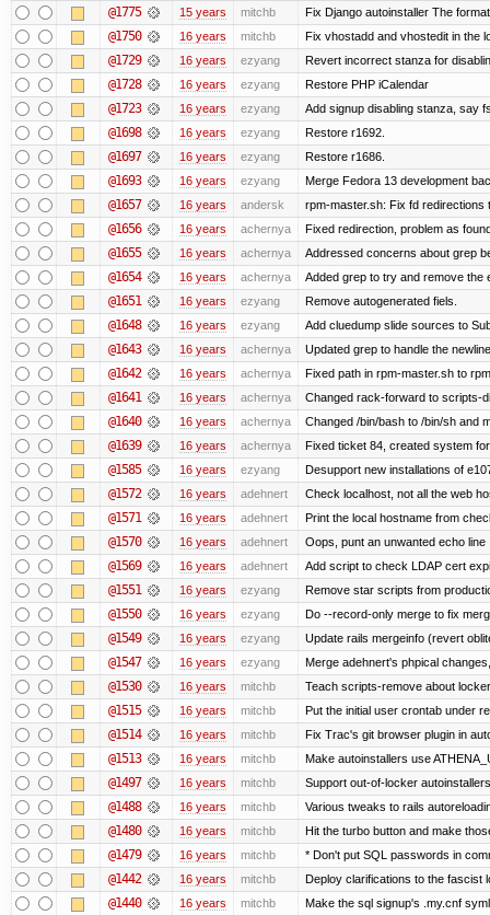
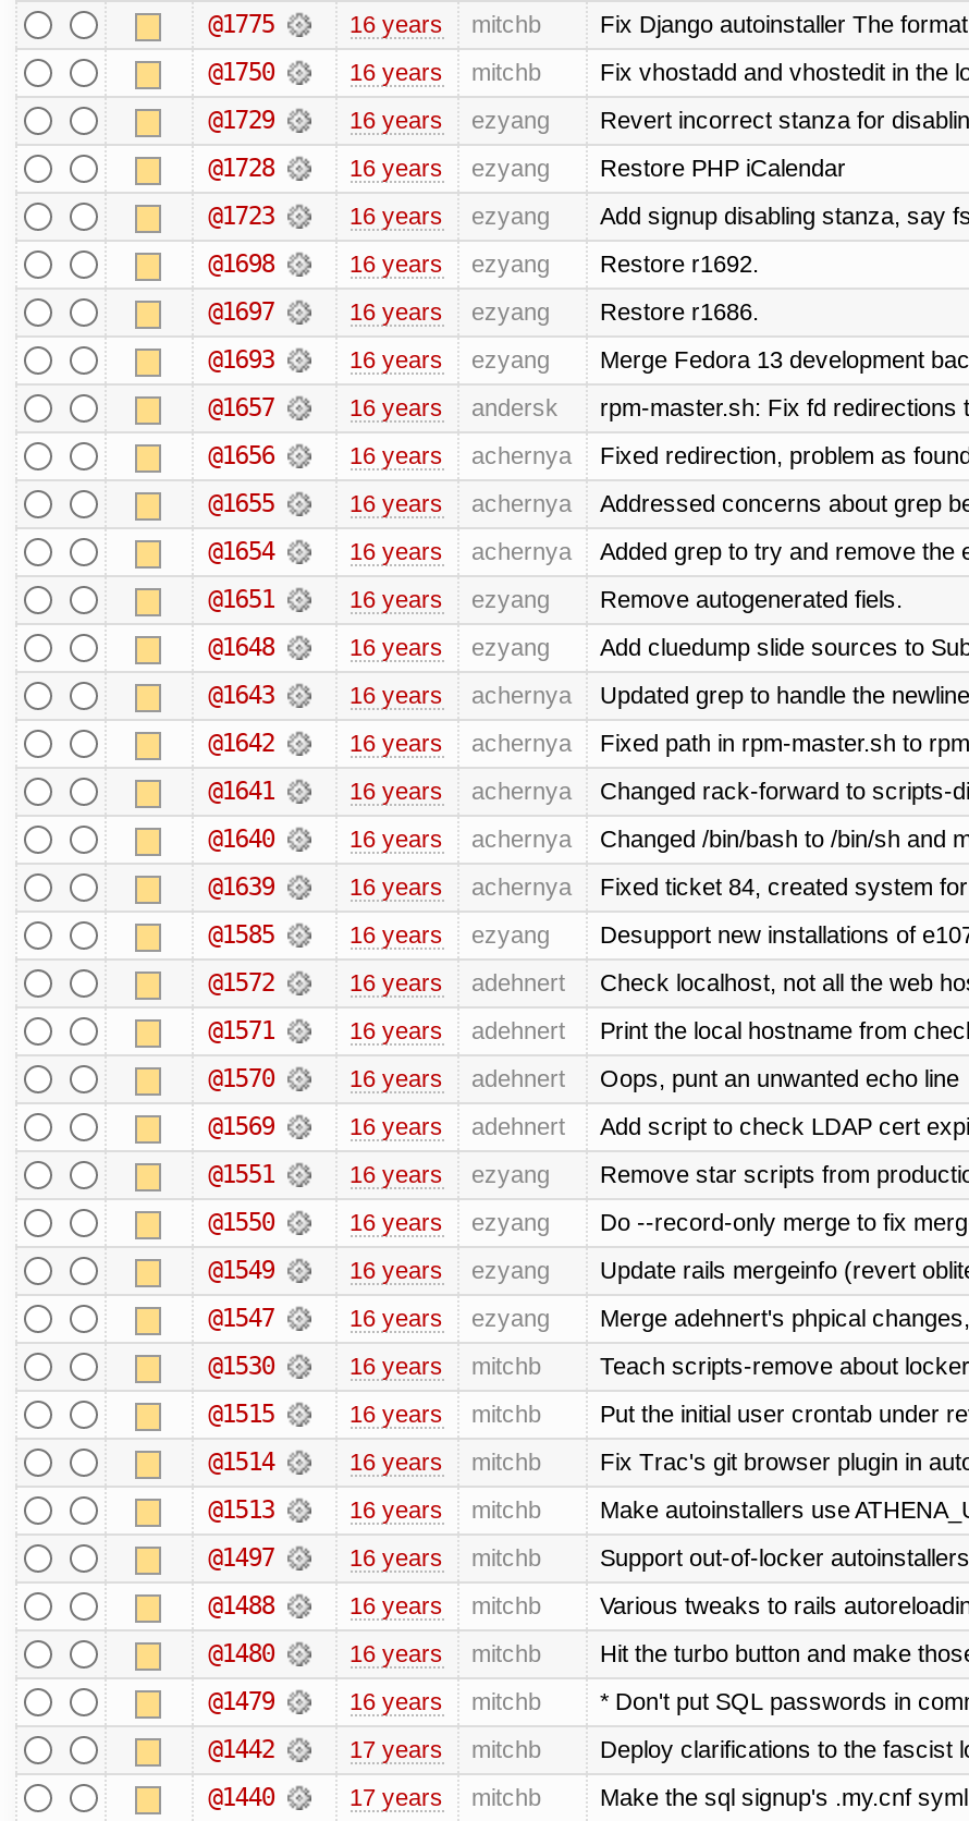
[179,5,275,18] 15 years mitchb -> [349,10,541,37] 16 years mitchb
[179,872,275,885] 16 years mitchb -> [349,1736,541,1762] 17 years mitchb
[179,896,275,909] 16 years mitchb -> [349,1784,541,1810] 17 years mitchb

